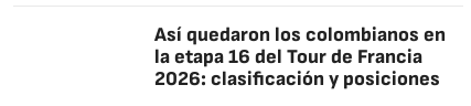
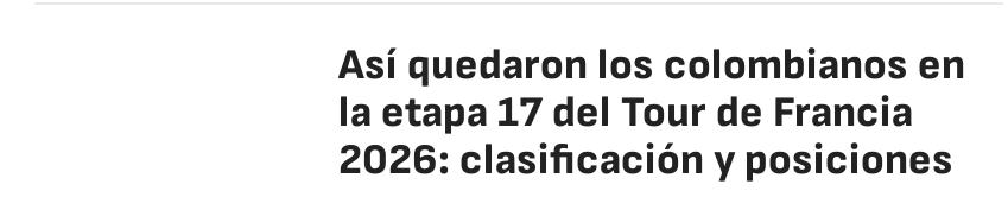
[154,45,422,68] la etapa 16 del Tour de Francia -> [338,88,913,138] la etapa 17 del Tour de Francia

